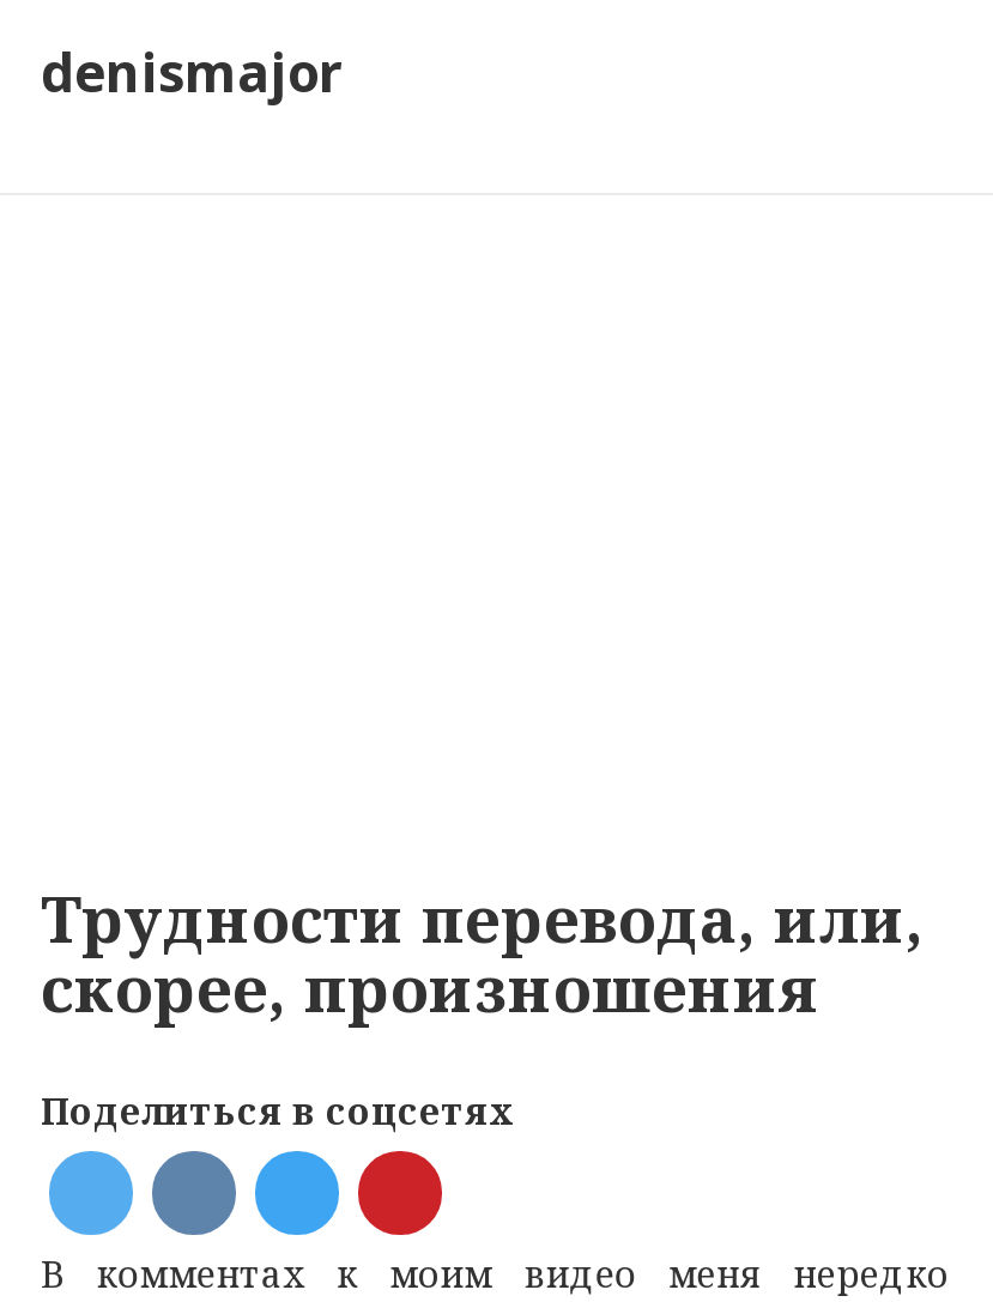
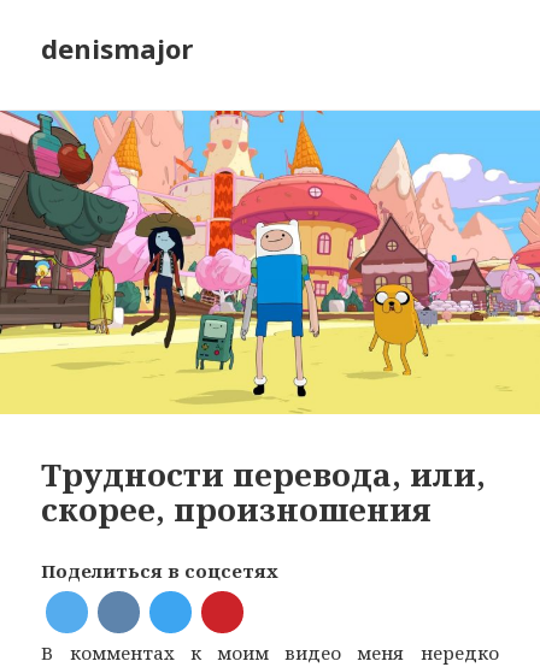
none -> [4,110,536,415] [image]

